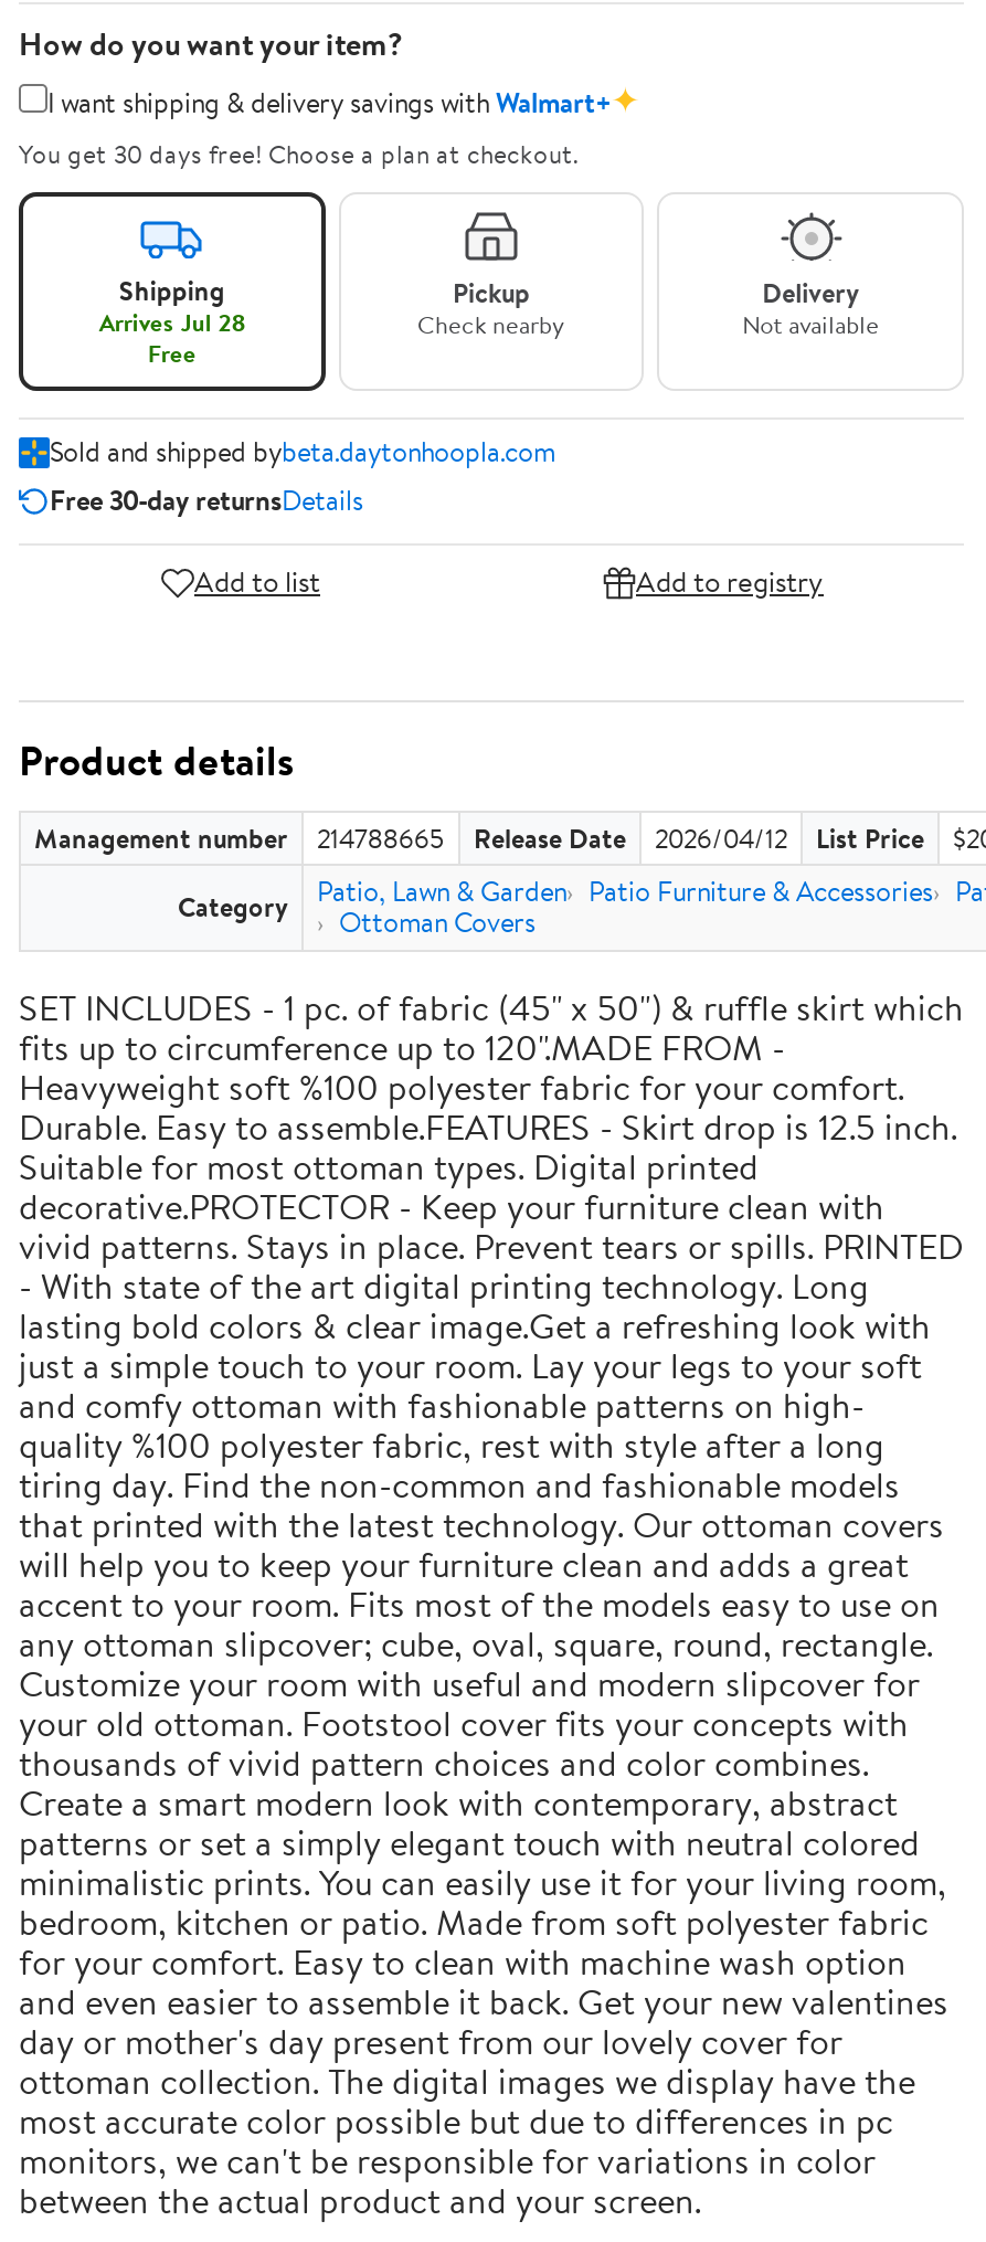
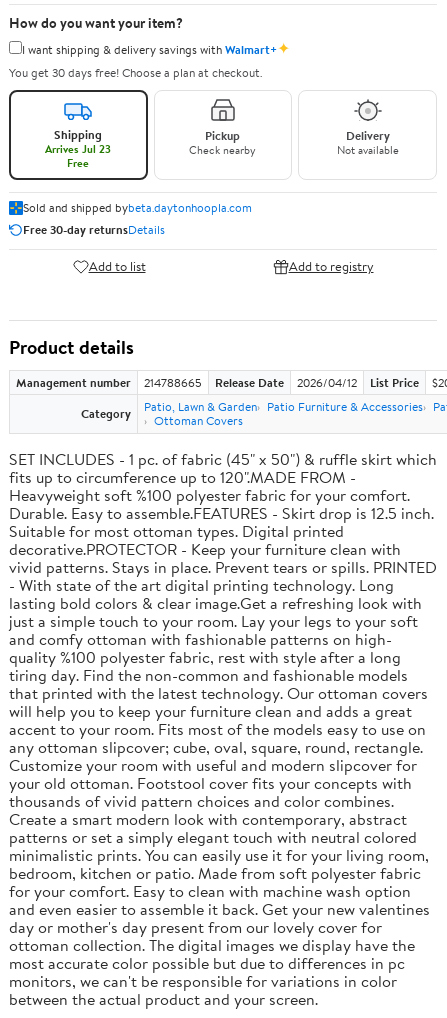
[99,305,245,340] Arrives Jul 28 -> [45,141,111,157] Arrives Jul 23

